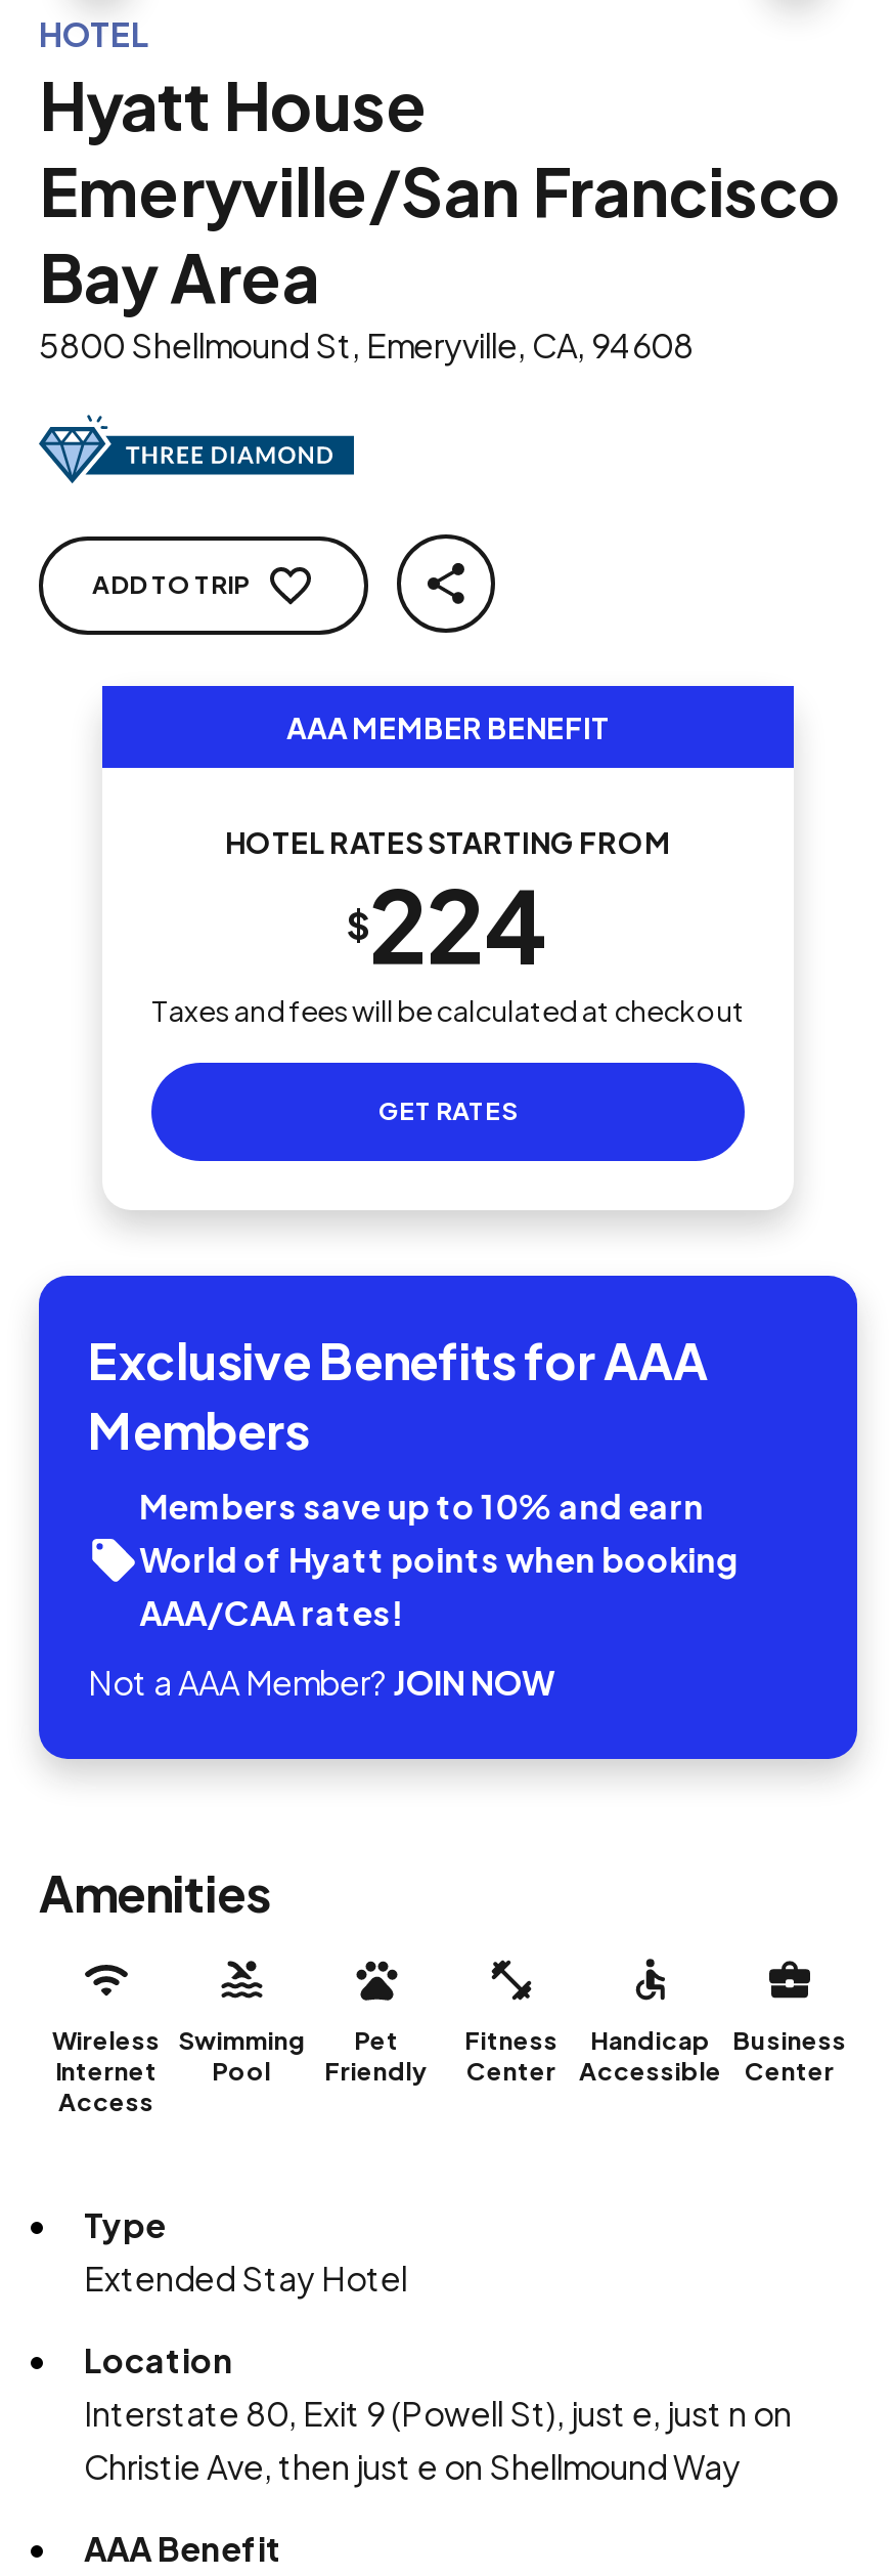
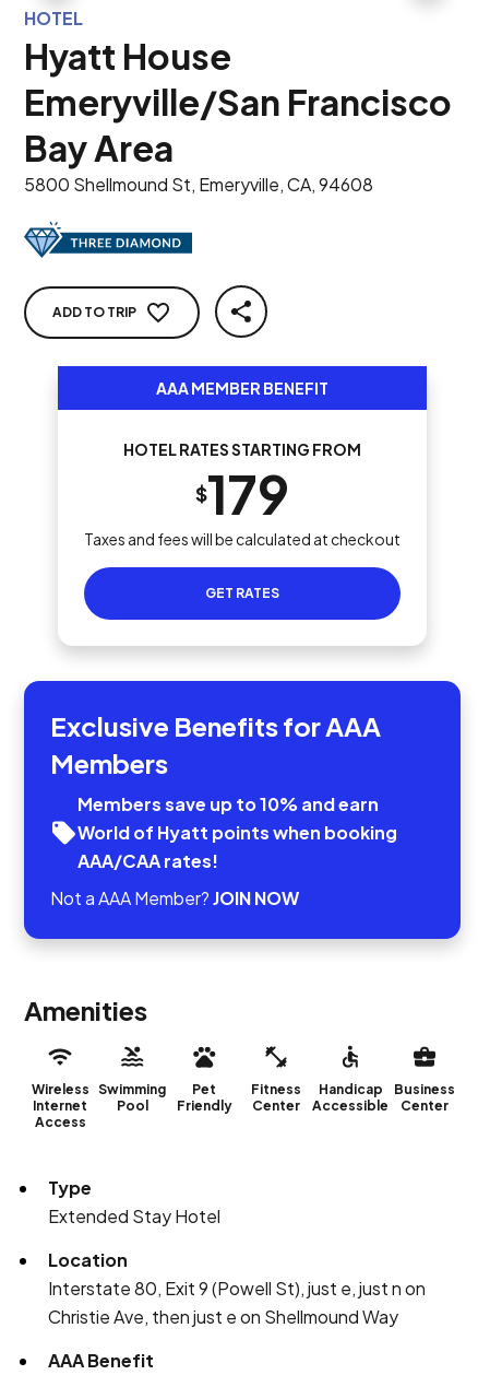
[347,862,549,987] $224 -> [195,460,289,527] $179

